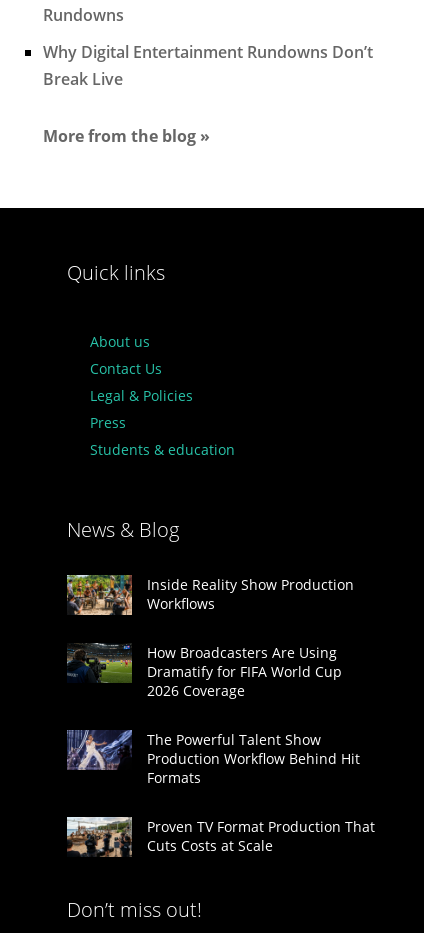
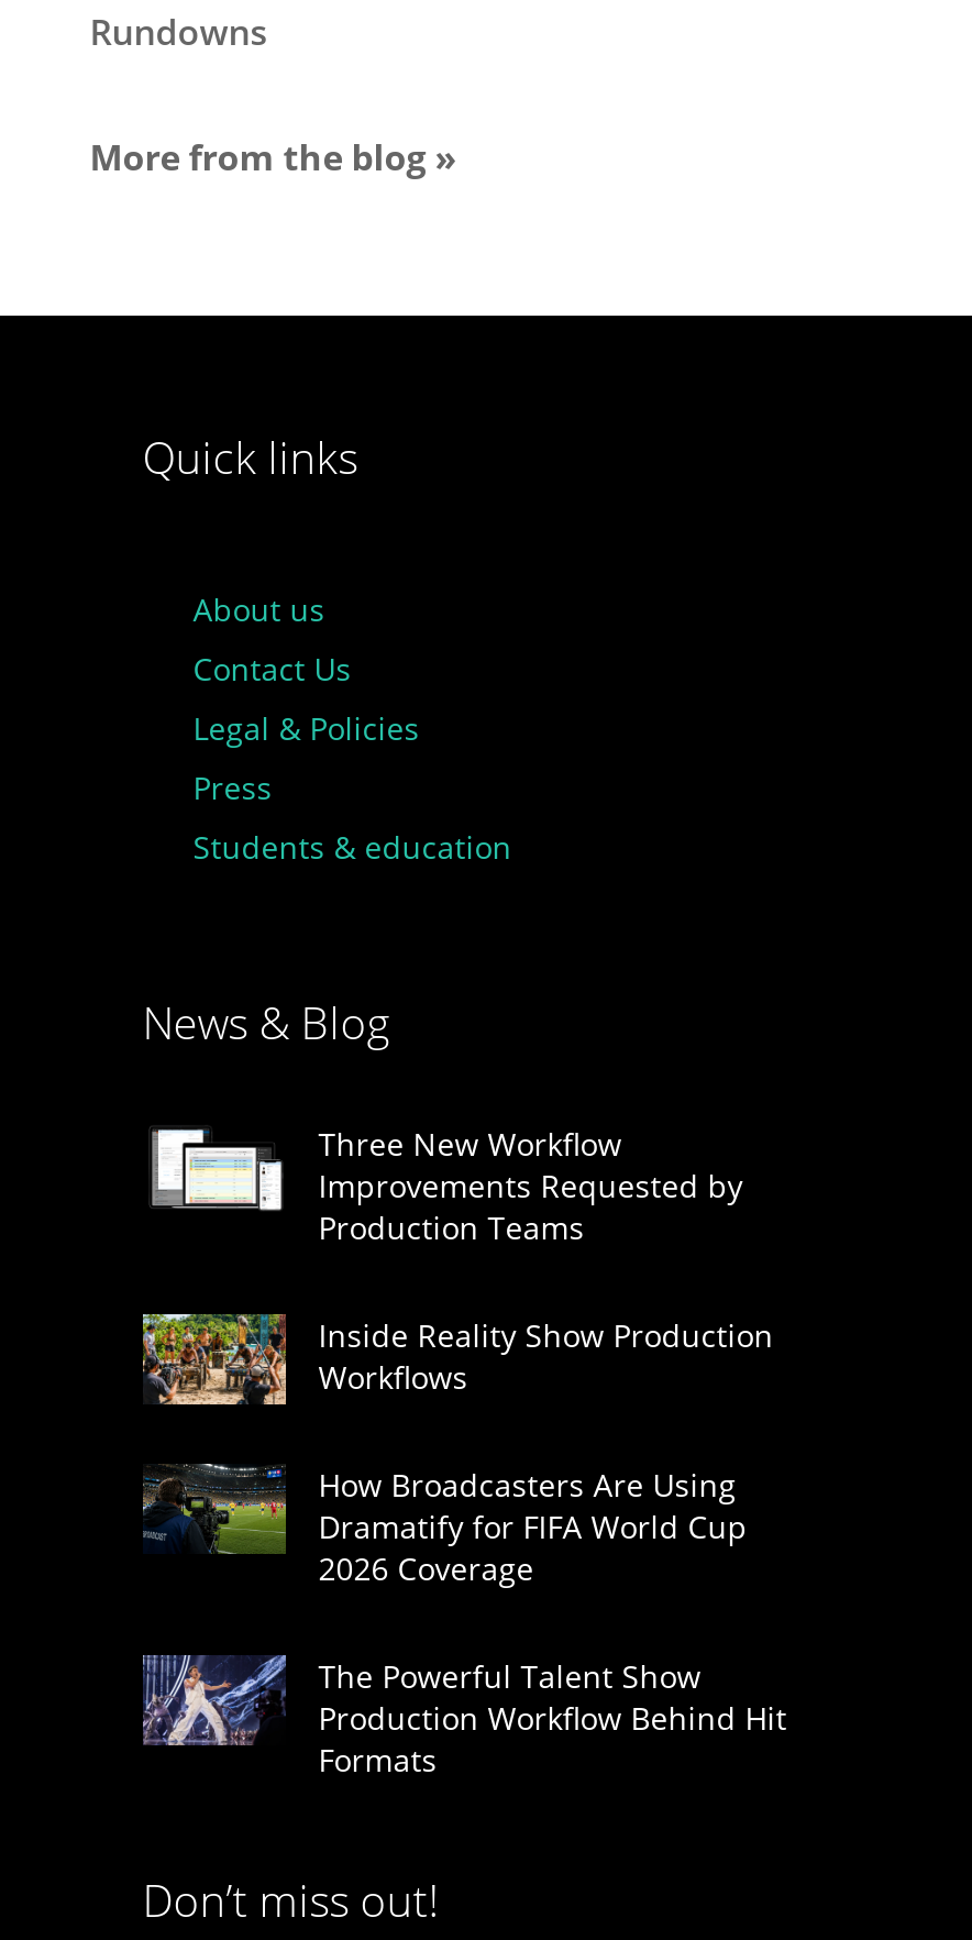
[43,40,373,89] Why Digital Entertainment Rundowns Don’t | Break Live -> none
moved [43,124,235,542] -> [90,133,512,1052]: More from the blog » | Quick links | About us | Contact Us | Legal & Policies | Press | Students & education | News & Blog
none -> [150,1123,743,1248] [image] | Three New Workflow | Improvements Requested by | Production Teams
moved [65,573,360,786] -> [139,1311,787,1781]: [image] | Inside Reality Show Production | Workflows | ... | Production Workflow Behind Hit | Formats
[66,816,375,858] [image] | Proven TV Format Production That | Cuts Costs at Scale -> none

